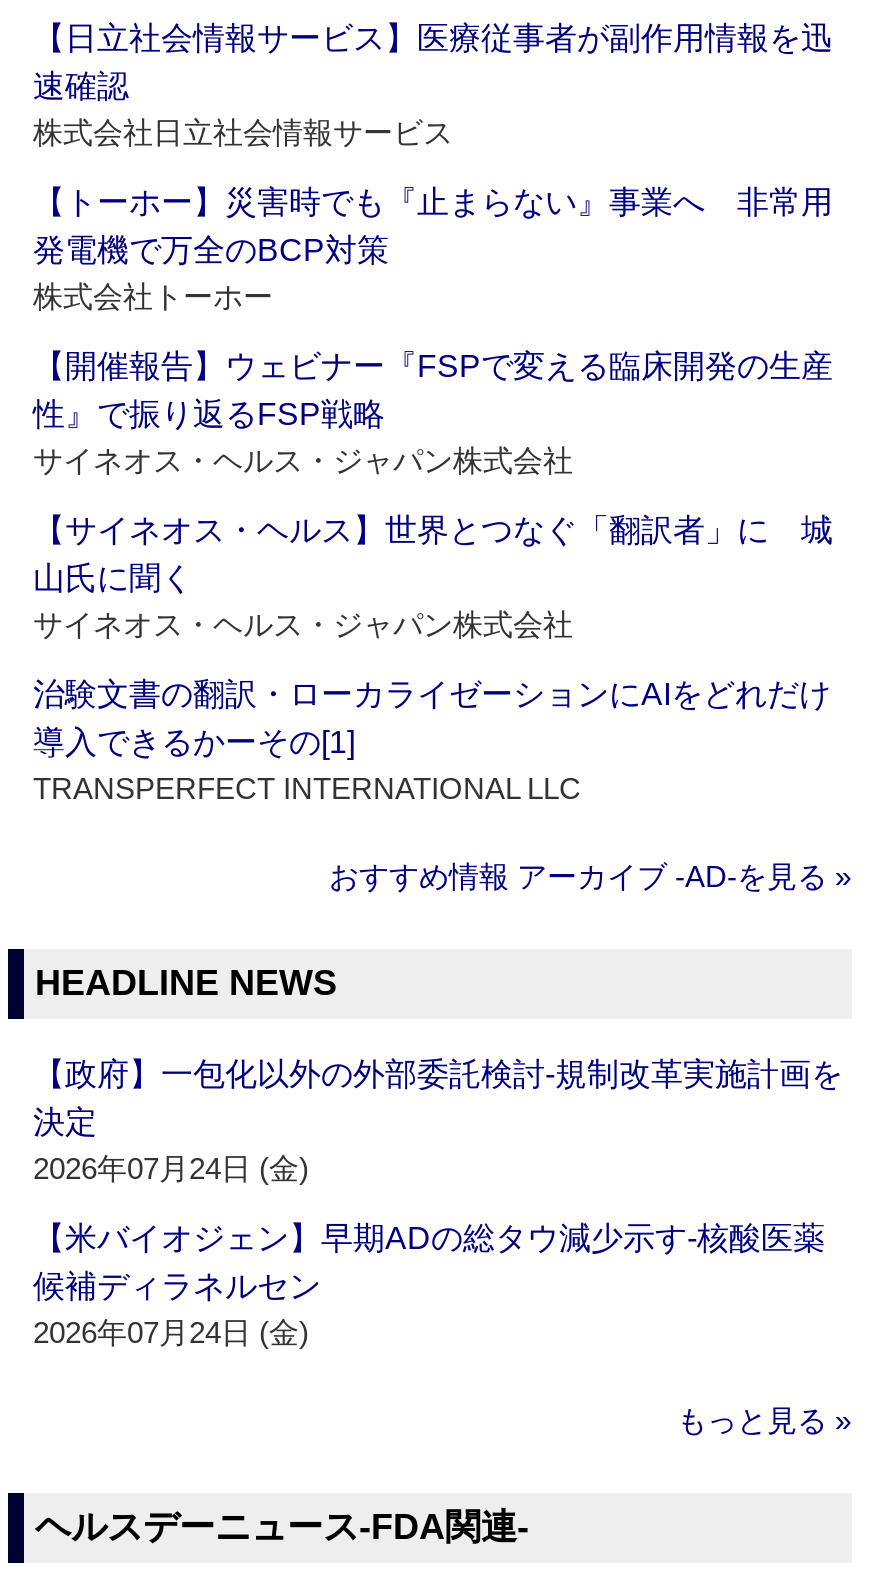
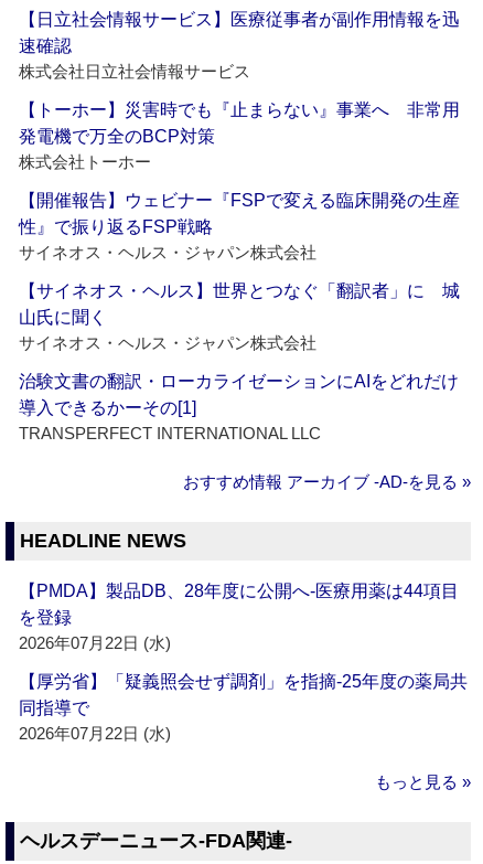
[33,1058,843,1186] 【政府】一包化以外の外部委託検討‐規制改革実施計画を | 決定 | 2026年07月24日 (金) -> [19,582,459,653] 【PMDA】製品DB、28年度に公開へ‐医療用薬は44項目 | を登録 | 2026年07月22日 (水)
[33,1222,825,1350] 【米バイオジェン】早期ADの総タウ減少示す‐核酸医薬 | 候補ディラネルセン | 2026年07月24日 (金) -> [19,672,468,743] 【厚労省】「疑義照会せず調剤」を指摘‐25年度の薬局共 | 同指導で | 2026年07月22日 (水)

